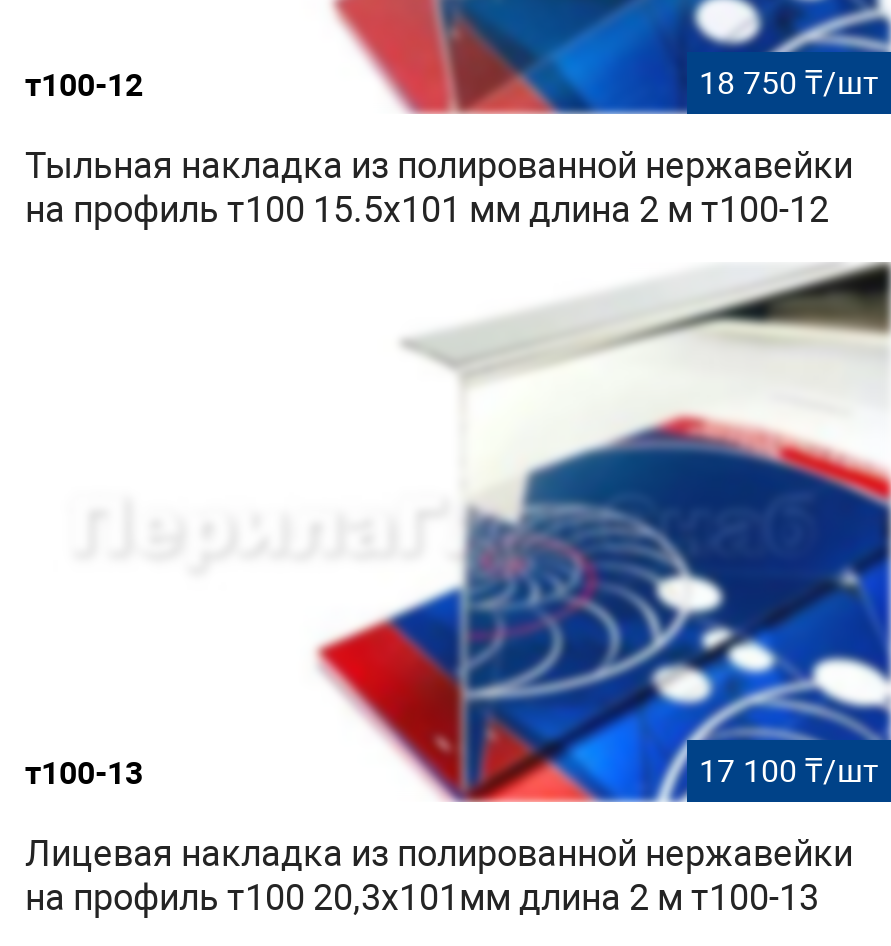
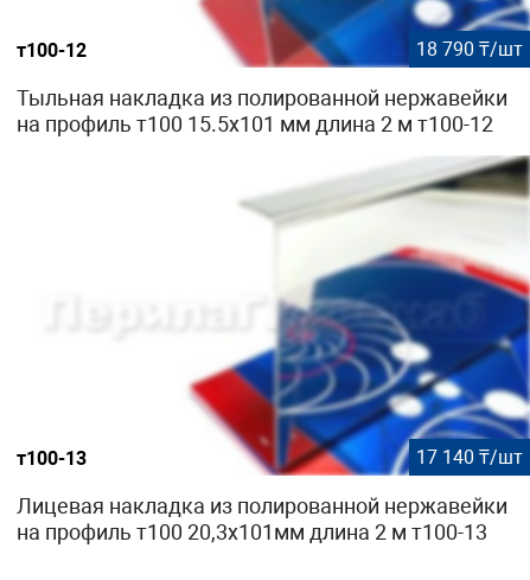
[699,64,879,102] 18 750 ₸/шт -> [416,38,523,60] 18 790 ₸/шт
[699,751,879,789] 17 100 ₸/шт -> [416,445,523,468] 17 140 ₸/шт

